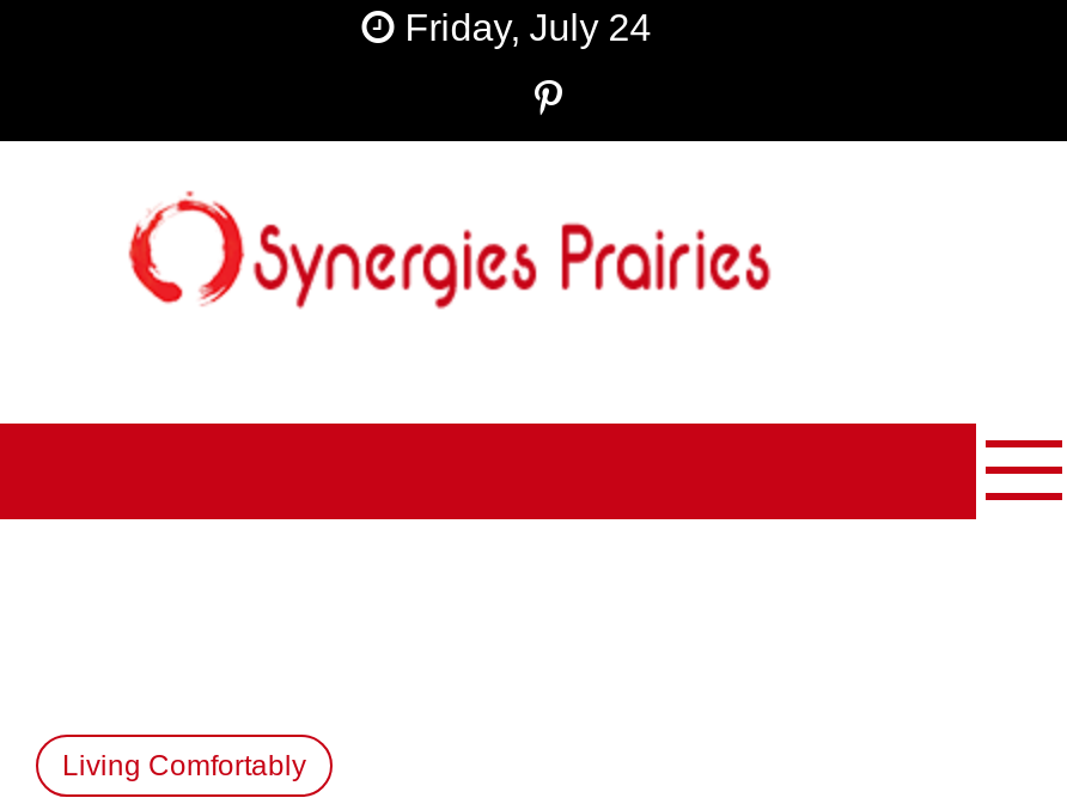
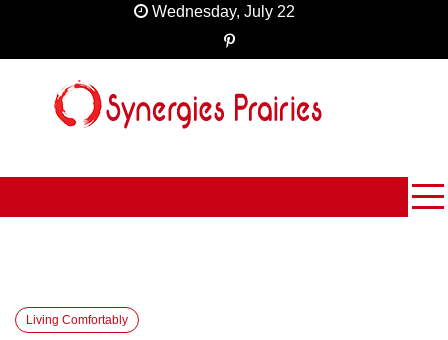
[395,7,651,48] Friday, July 24 -> [147,3,294,20] Wednesday, July 22

